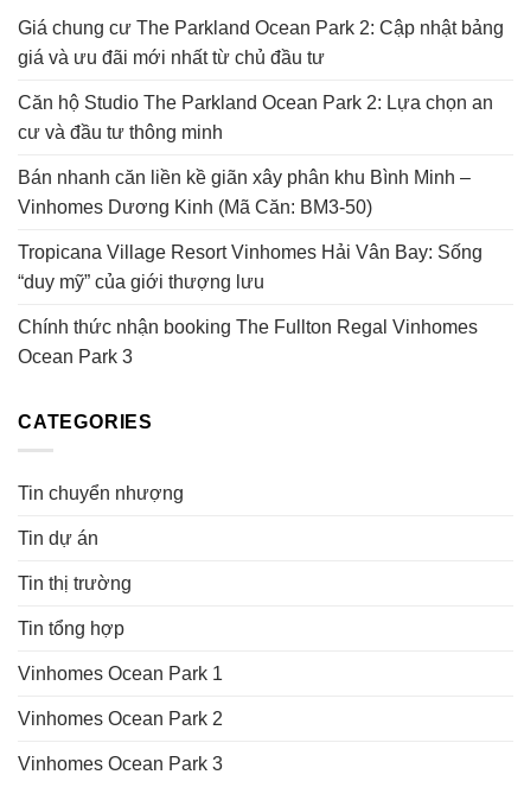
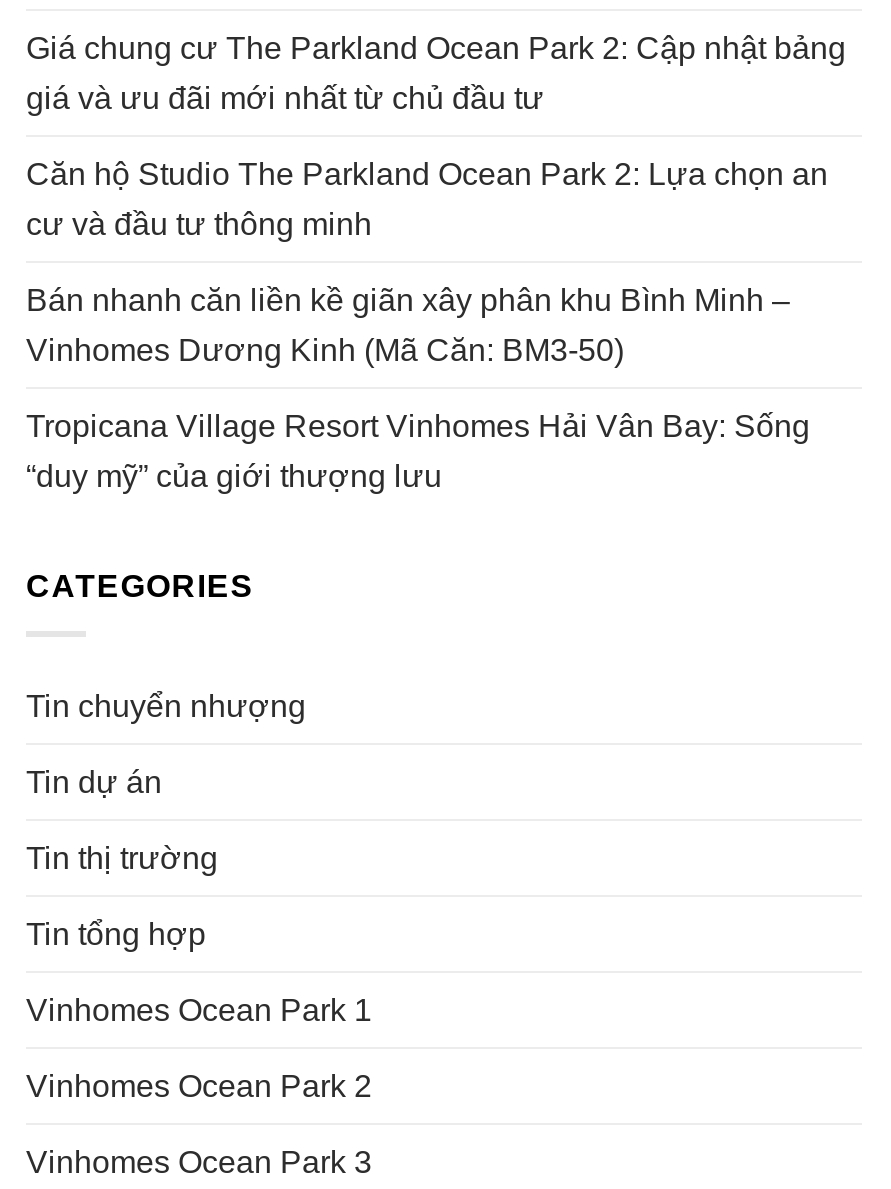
[18,316,478,366] Chính thức nhận booking The Fullton Regal Vinhomes | Ocean Park 3 -> none

